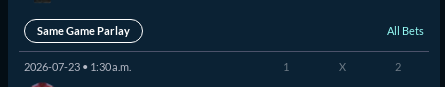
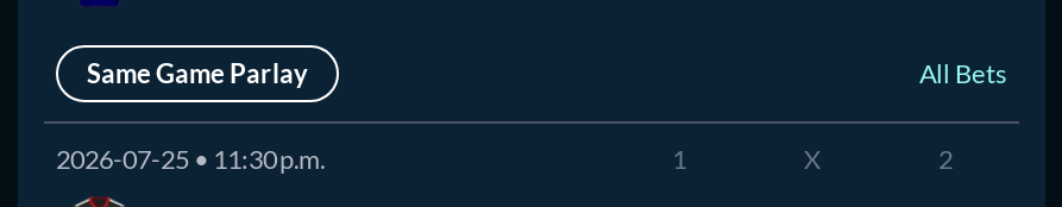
[24,60,131,73] 2026-07-23 • 1:30 a.m. -> [56,142,325,173] 2026-07-25 • 11:30 p.m.

